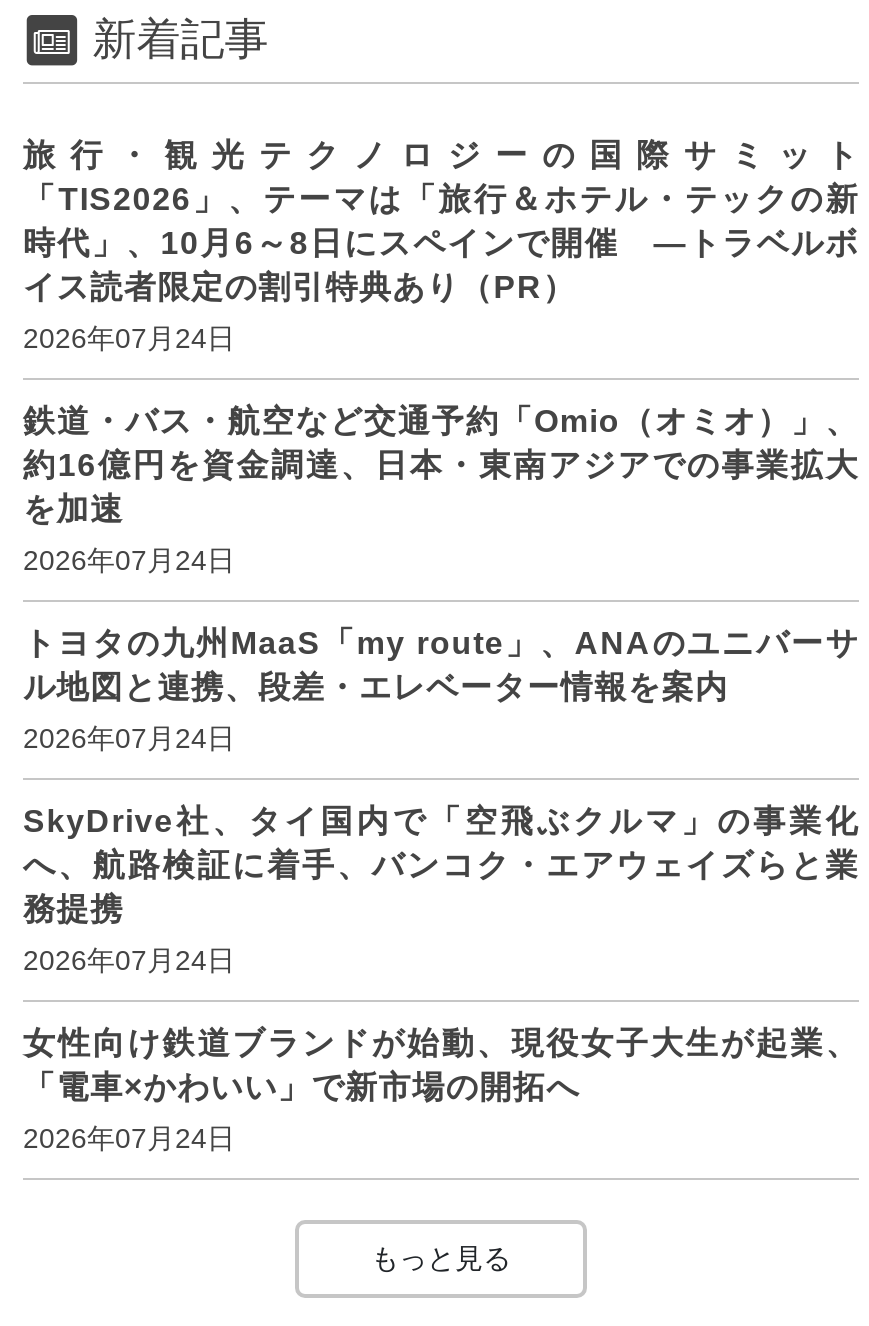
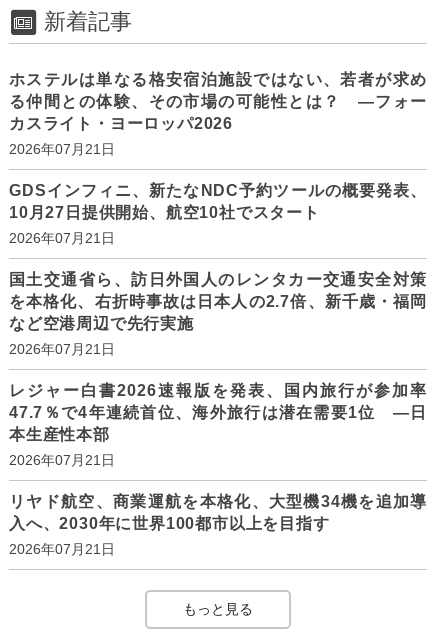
[23,138,859,304] 旅行・観光テクノロジーの国際サミット | 「TIS2026」、テーマは「旅行＆ホテル・テックの新 | 時代」、10月6～8日にスペインで開催 ―トラベルボ | イス読者限定の割引特典あり（PR） -> [9,71,427,132] ホステルは単なる格安宿泊施設ではない、若者が求め | る仲間との体験、その市場の可能性とは？ ―フォー | カスライト・ヨーロッパ2026
[23,322,235,354] 2026年07月24日 -> [9,141,115,157] 2026年07月21日
[23,404,859,526] 鉄道・バス・航空など交通予約「Omio（オミオ）」、 | 約16億円を資金調達、日本・東南アジアでの事業拡大 | を加速 -> [9,182,427,221] GDSインフィニ、新たなNDC予約ツールの概要発表、 | 10月27日提供開始、航空10社でスタート
[23,544,235,576] 2026年07月24日 -> [9,230,115,246] 2026年07月21日
[23,626,859,704] トヨタの九州MaaS「my route」、ANAのユニバーサ | ル地図と連携、段差・エレベーター情報を案内 -> [9,271,427,332] 国土交通省ら、訪日外国人のレンタカー交通安全対策 | を本格化、右折時事故は日本人の2.7倍、新千歳・福岡 | など空港周辺で先行実施
[23,722,235,754] 2026年07月24日 -> [9,341,115,357] 2026年07月21日
[23,804,859,926] SkyDrive社、タイ国内で「空飛ぶクルマ」の事業化 | へ、航路検証に着手、バンコク・エアウェイズらと業 | 務提携 -> [9,382,427,443] レジャー白書2026速報版を発表、国内旅行が参加率 | 47.7％で4年連続首位、海外旅行は潜在需要1位 ―日 | 本生産性本部
[23,944,235,976] 2026年07月24日 -> [9,452,115,468] 2026年07月21日
[23,1026,859,1104] 女性向け鉄道ブランドが始動、現役女子大生が起業、 | 「電車×かわいい」で新市場の開拓へ -> [9,493,427,532] リヤド航空、商業運航を本格化、大型機34機を追加導 | 入へ、2030年に世界100都市以上を目指す
[23,1122,235,1154] 2026年07月24日 -> [9,541,115,557] 2026年07月21日

